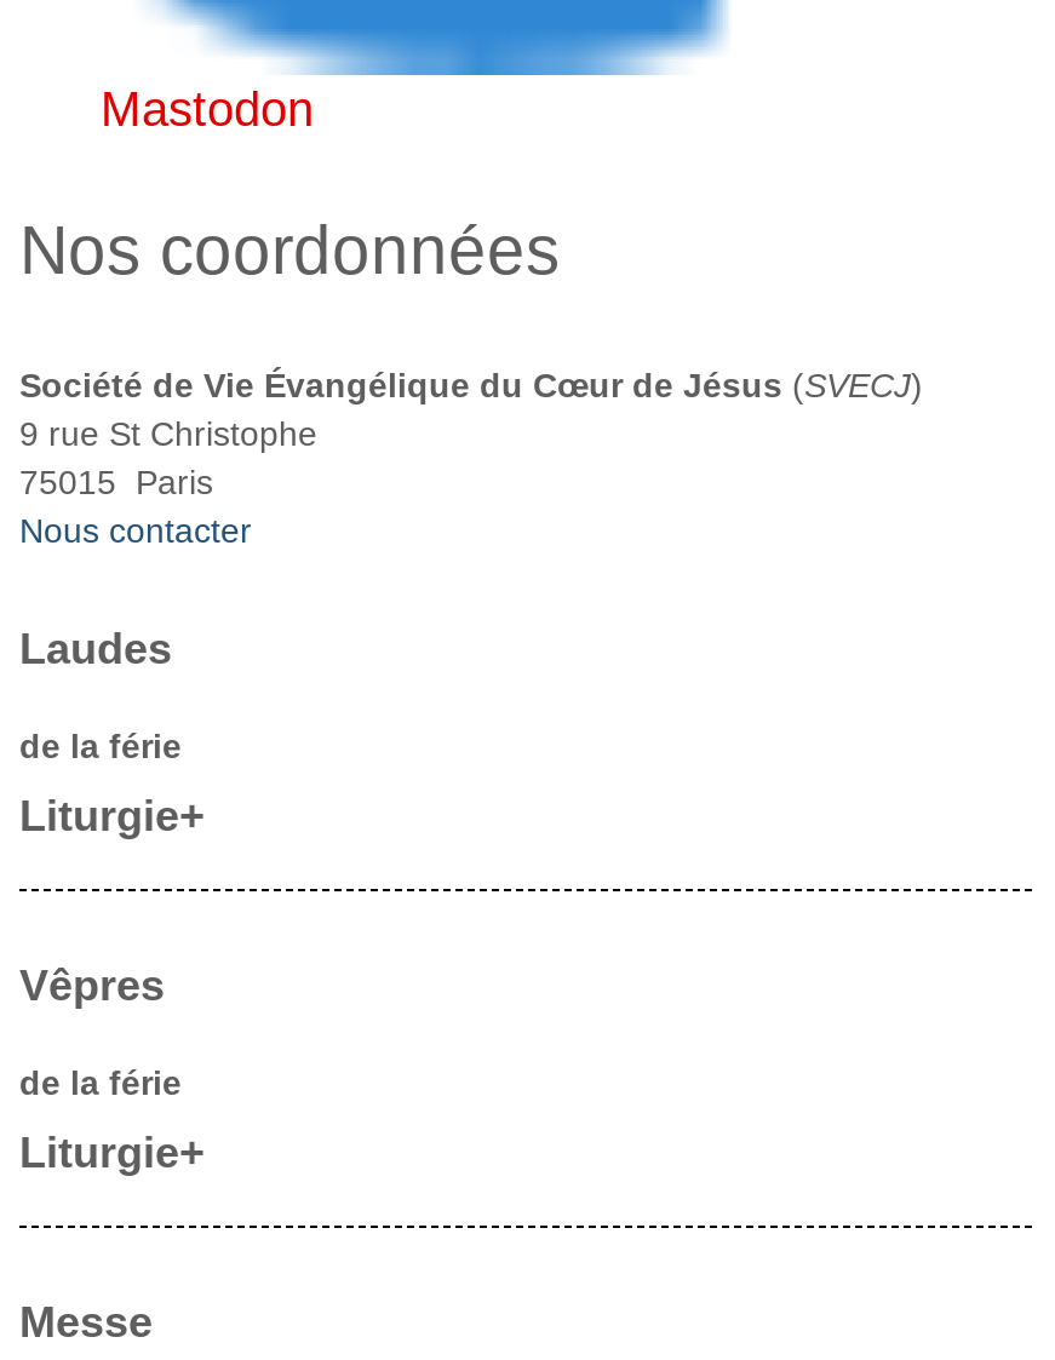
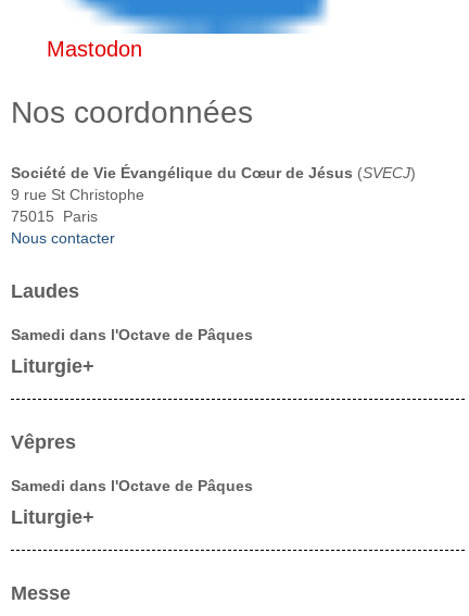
[19,727,182,765] de la férie -> [11,326,253,343] Samedi dans l'Octave de Pâques
[19,1063,182,1102] de la férie -> [11,477,253,494] Samedi dans l'Octave de Pâques

